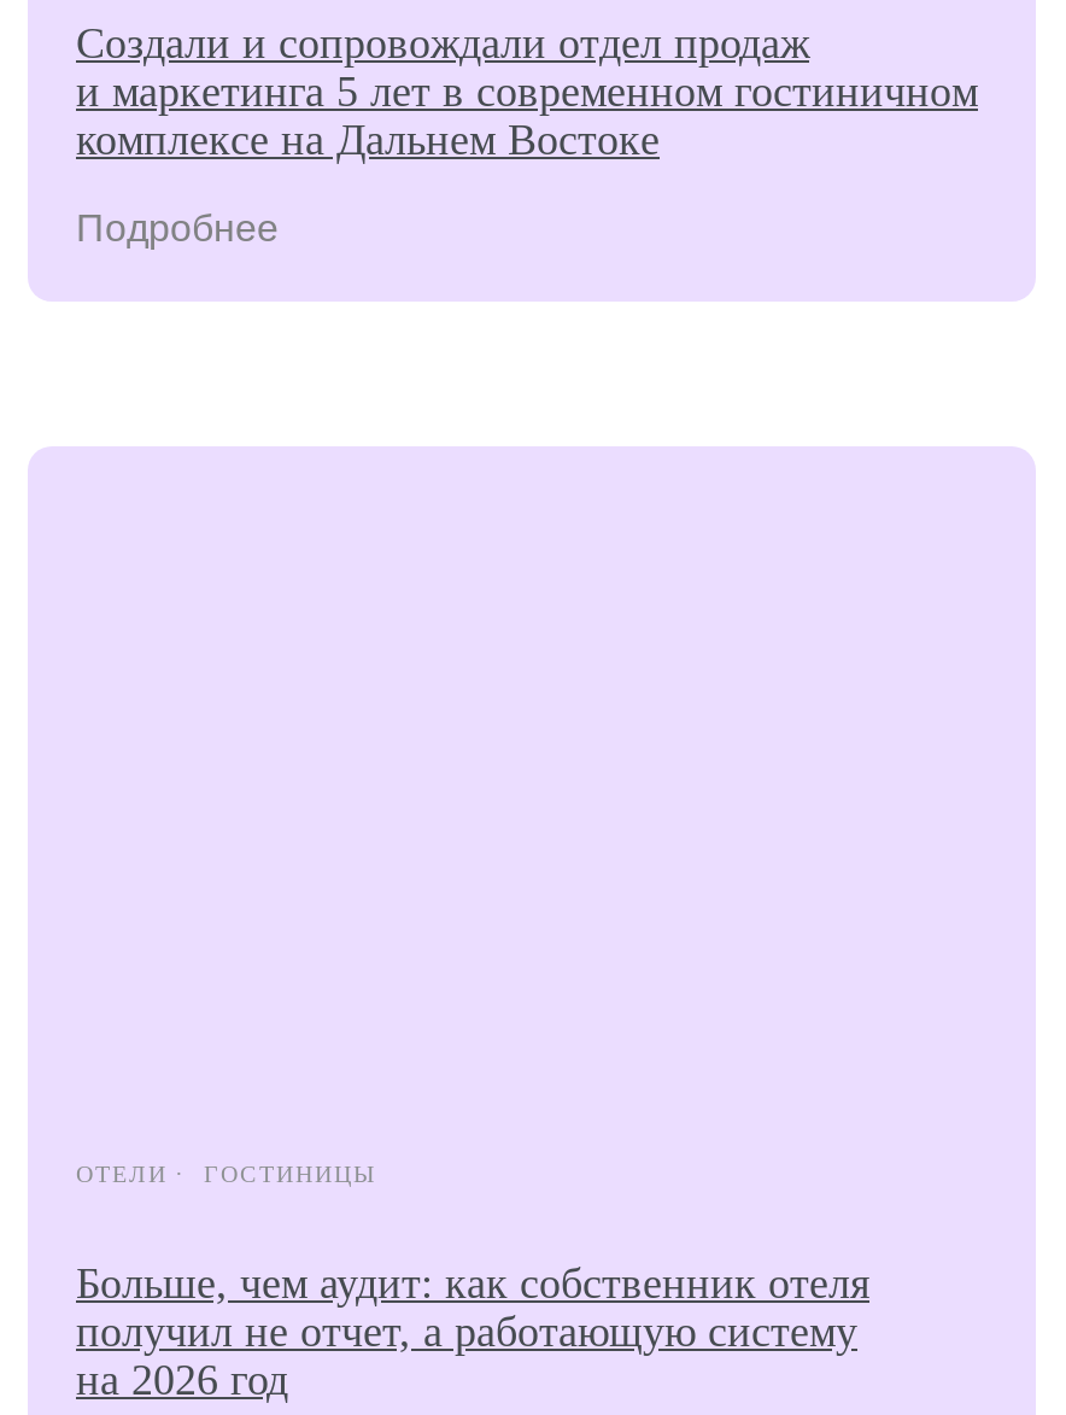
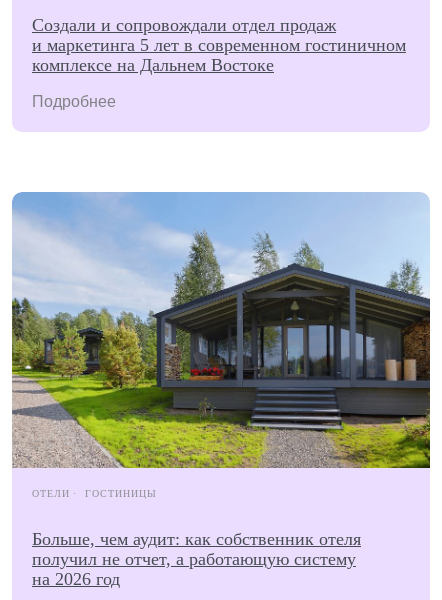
none -> [11,192,431,469] [image]

